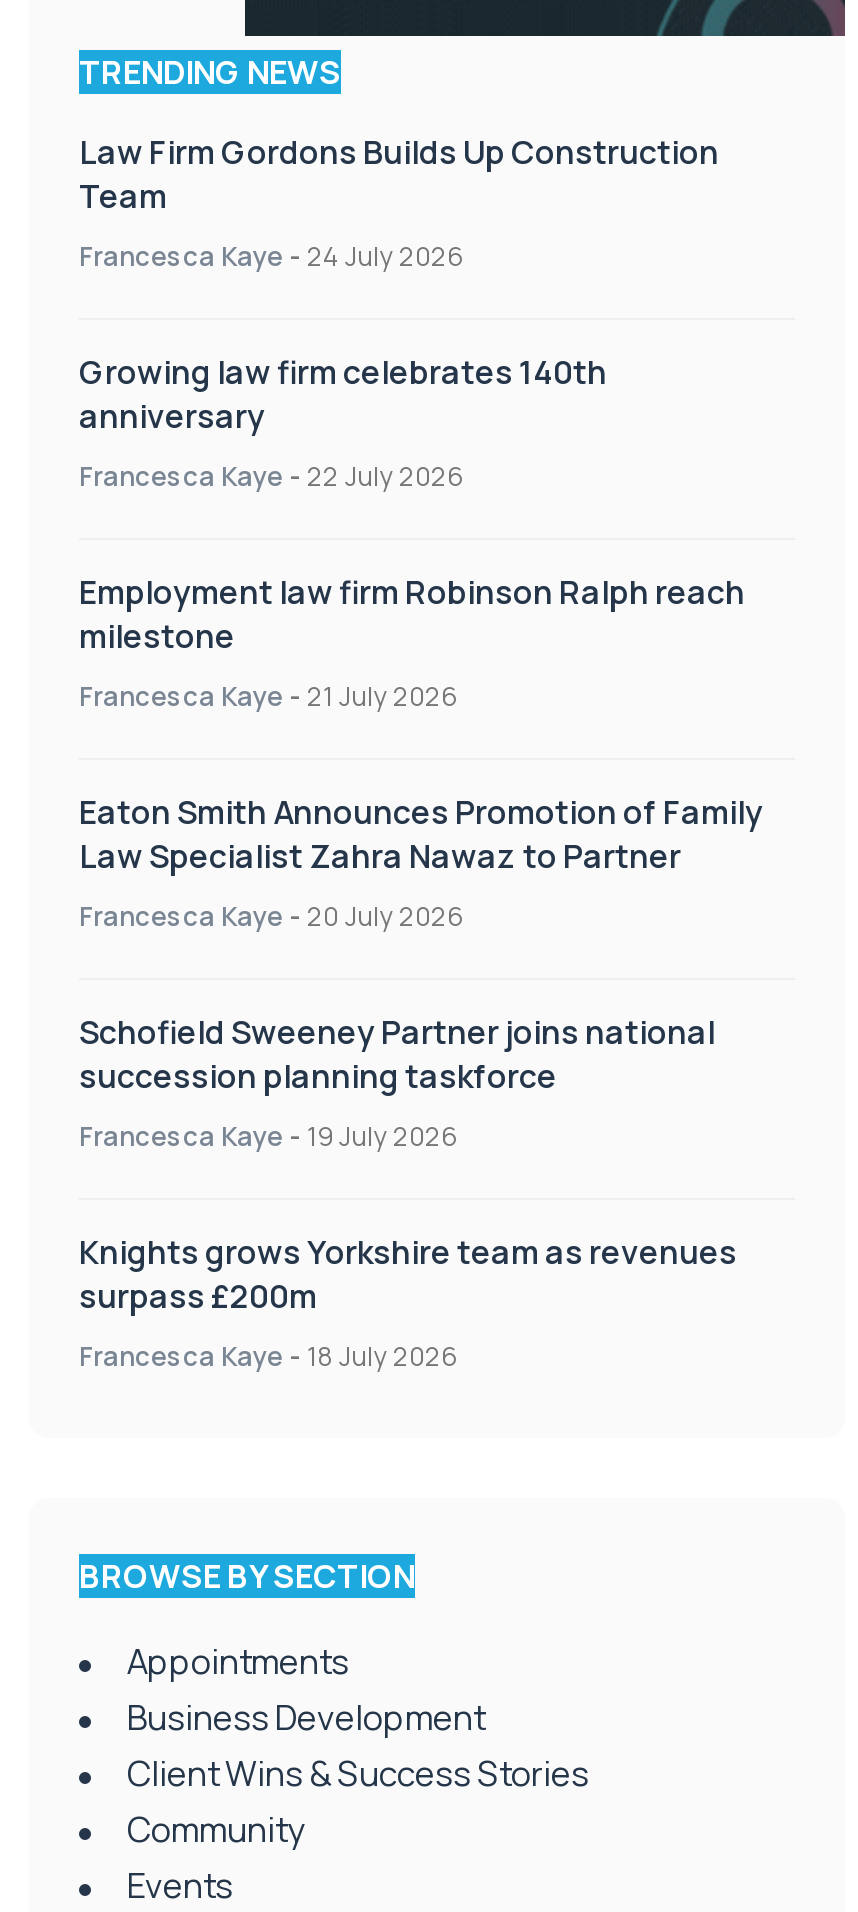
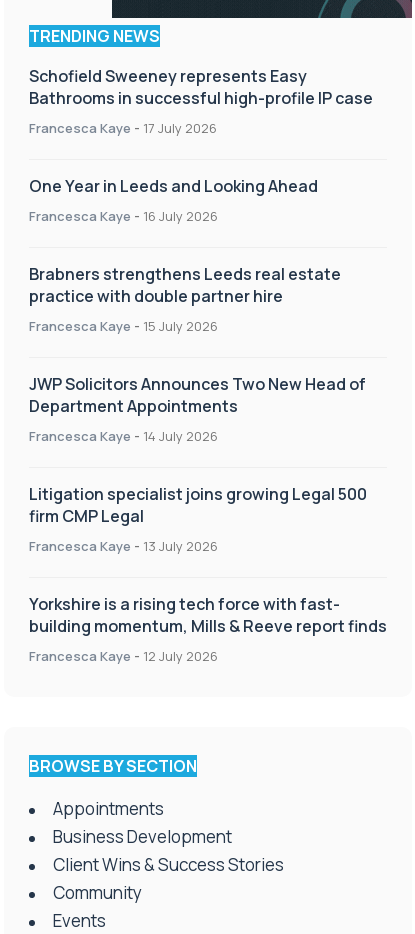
[79,130,719,218] Law Firm Gordons Builds Up Construction | Team -> [29,65,373,109] Schofield Sweeney represents Easy | Bathrooms in successful high-profile IP case
[79,238,463,274] Francesca Kaye - 24 July 2026 -> [29,119,217,137] Francesca Kaye - 17 July 2026
[79,350,607,438] Growing law firm celebrates 140th | anniversary -> [29,175,318,197] One Year in Leeds and Looking Ahead
[79,458,463,494] Francesca Kaye - 22 July 2026 -> [29,207,218,225] Francesca Kaye - 16 July 2026
[79,570,745,658] Employment law firm Robinson Ralph reach | milestone -> [29,263,341,307] Brabners strengthens Leeds real estate | practice with double partner hire
[79,678,457,714] Francesca Kaye - 21 July 2026 -> [29,317,218,335] Francesca Kaye - 15 July 2026
[79,790,763,878] Eaton Smith Announces Promotion of Family | Law Specialist Zahra Nawaz to Partner -> [29,373,366,417] JWP Solicitors Announces Two New Head of | Department Appointments
[79,898,463,934] Francesca Kaye - 20 July 2026 -> [29,427,218,445] Francesca Kaye - 14 July 2026
[79,1010,715,1098] Schofield Sweeney Partner joins national | succession planning taskforce -> [29,483,367,527] Litigation specialist joins growing Legal 500 | firm CMP Legal
[79,1118,457,1154] Francesca Kaye - 19 July 2026 -> [29,537,218,555] Francesca Kaye - 13 July 2026
[79,1230,737,1318] Knights grows Yorkshire team as revenues | surpass £200m -> [29,593,387,637] Yorkshire is a rising tech force with fast- | building momentum, Mills & Reeve report finds
[79,1338,457,1374] Francesca Kaye - 18 July 2026 -> [29,647,218,665] Francesca Kaye - 12 July 2026

